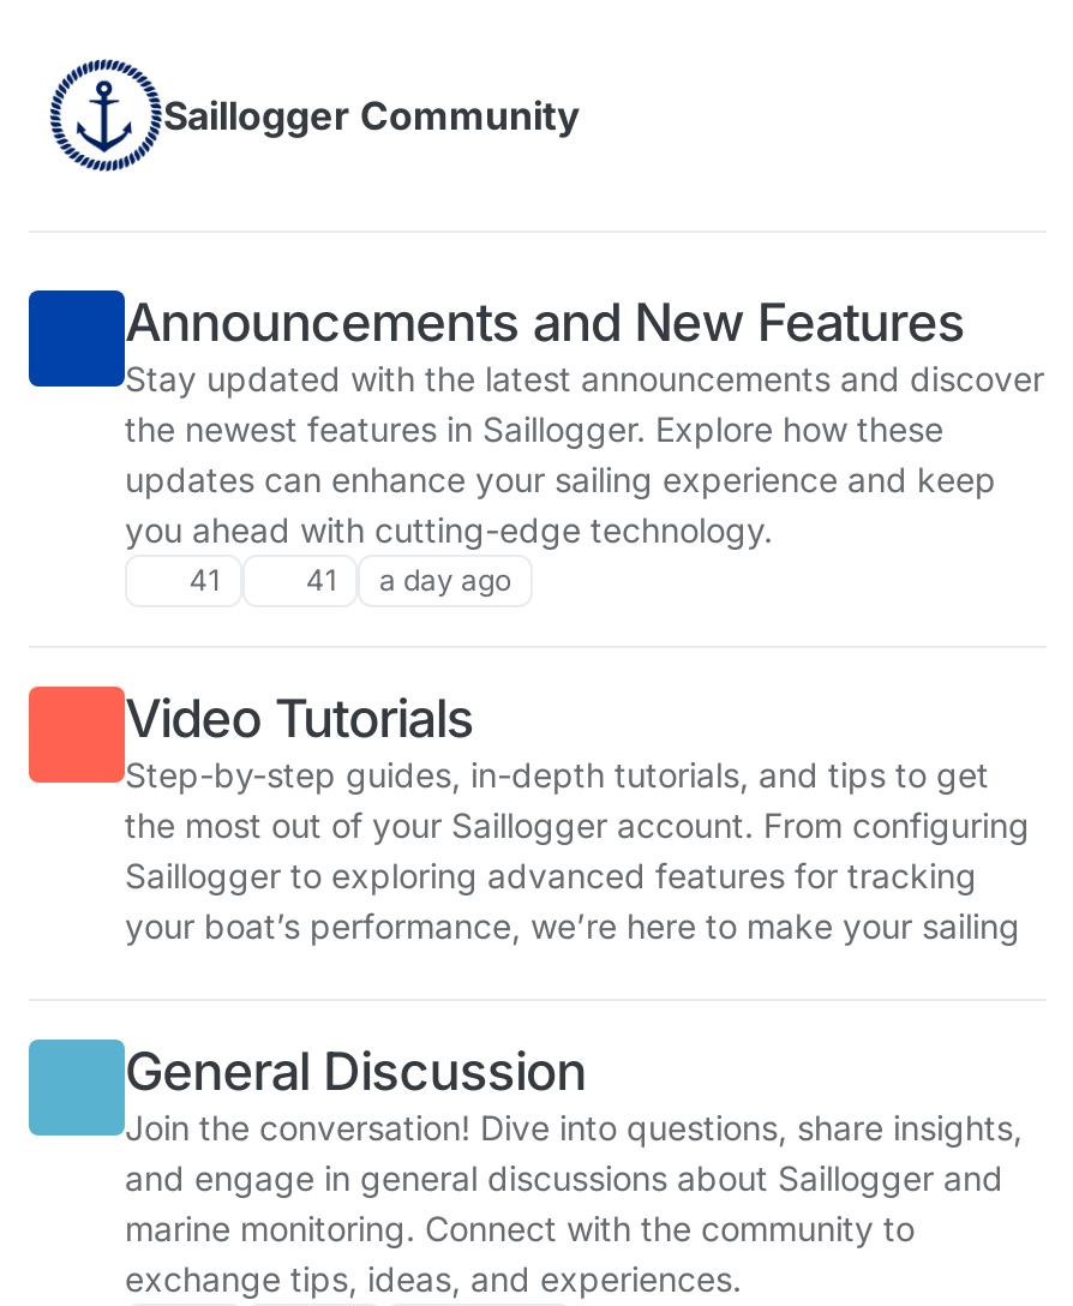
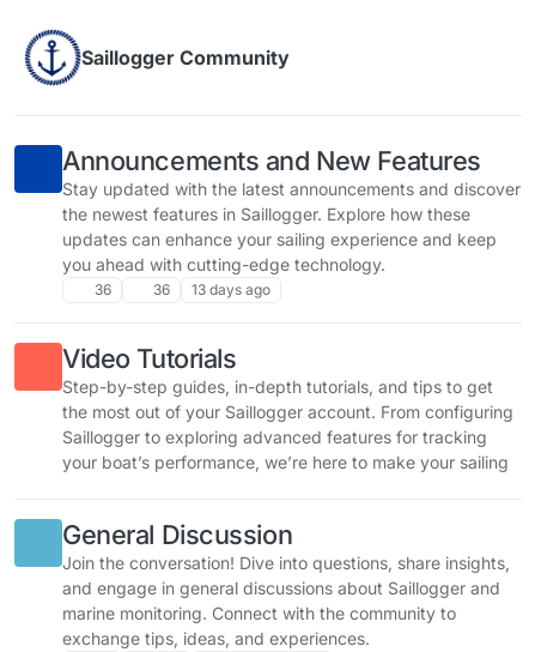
[189,562,220,598] 41 -> [94,281,111,299] 36
[306,562,337,598] 41 -> [154,281,170,299] 36
[379,562,511,598] a day ago -> [191,281,270,299] 13 days ago

